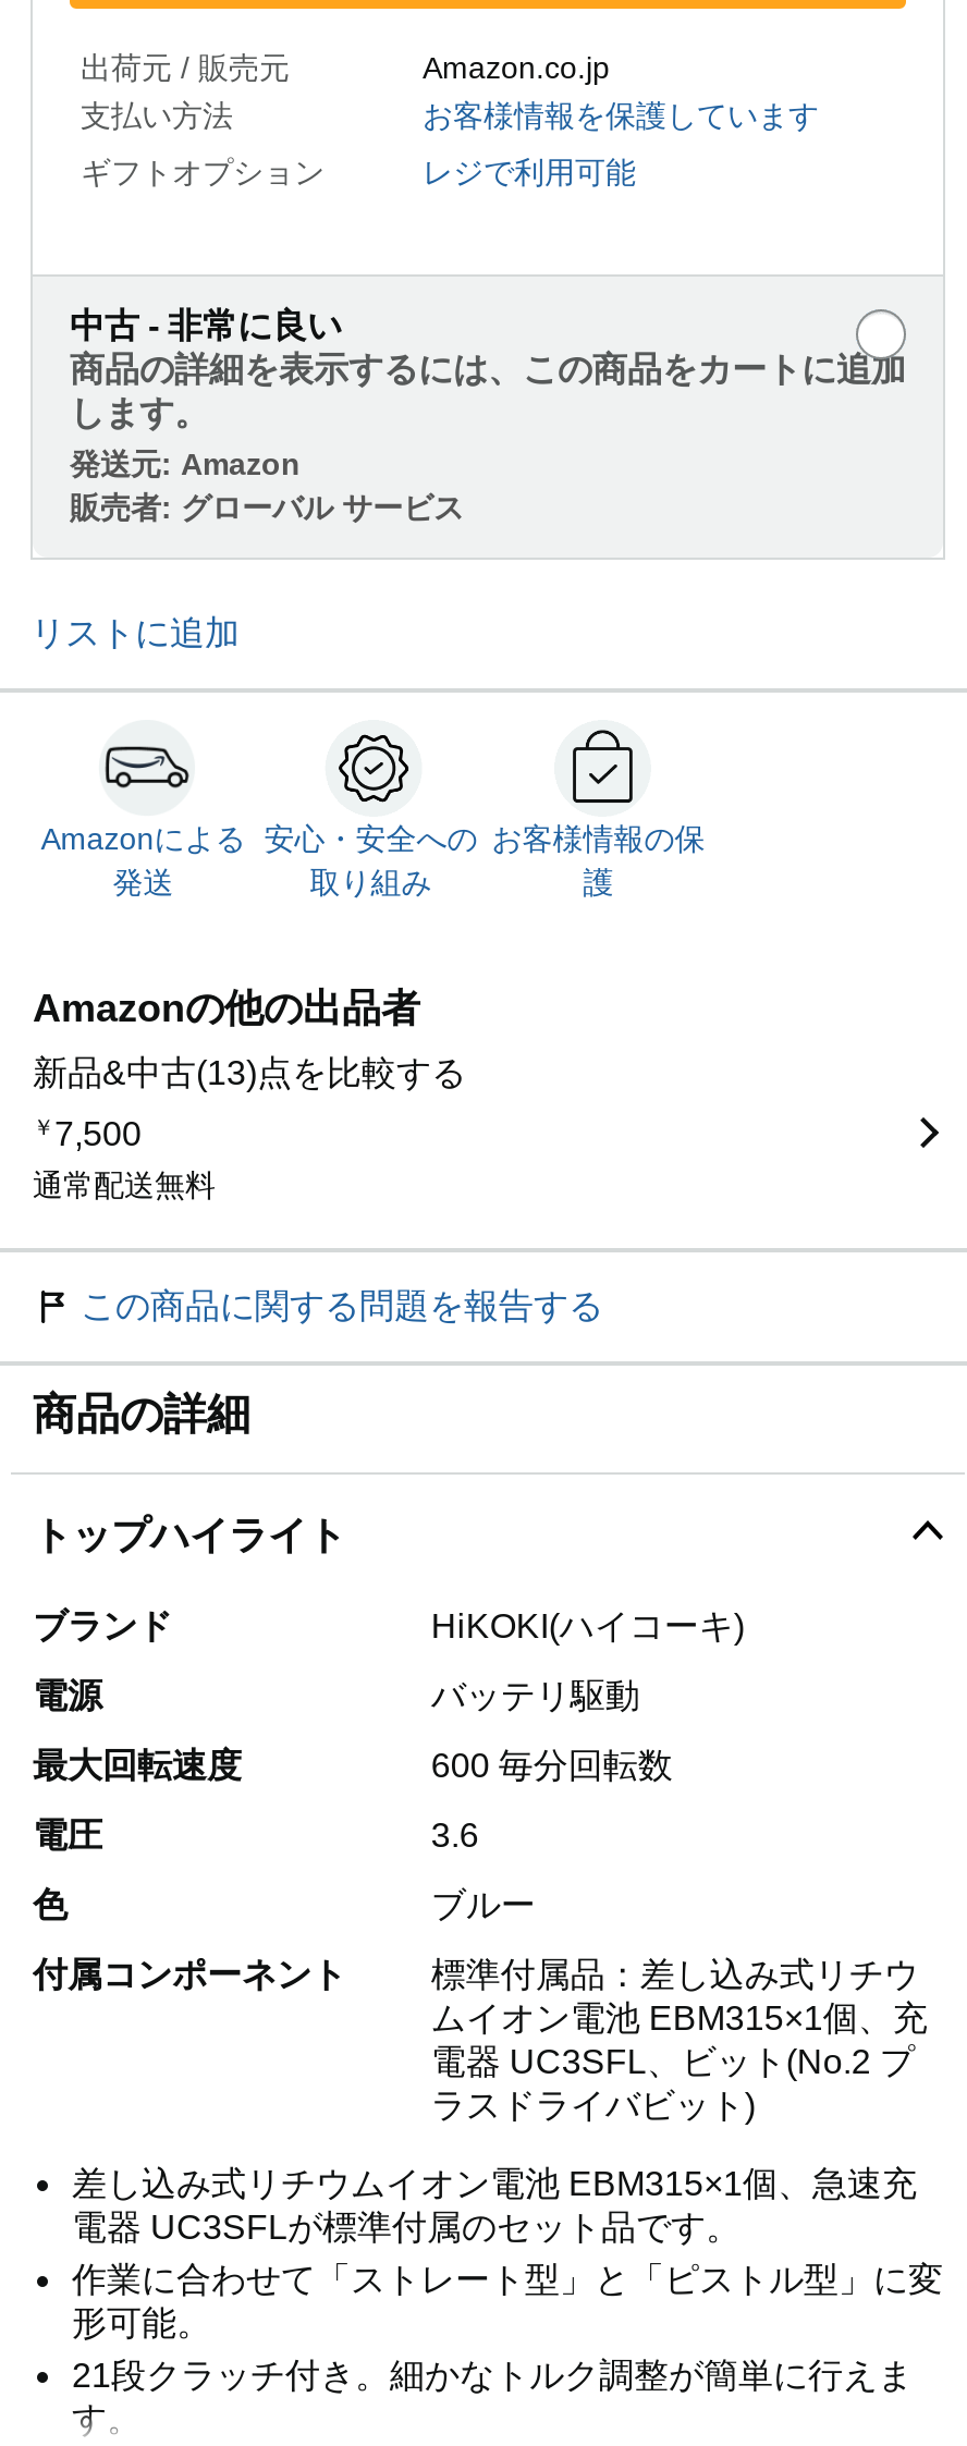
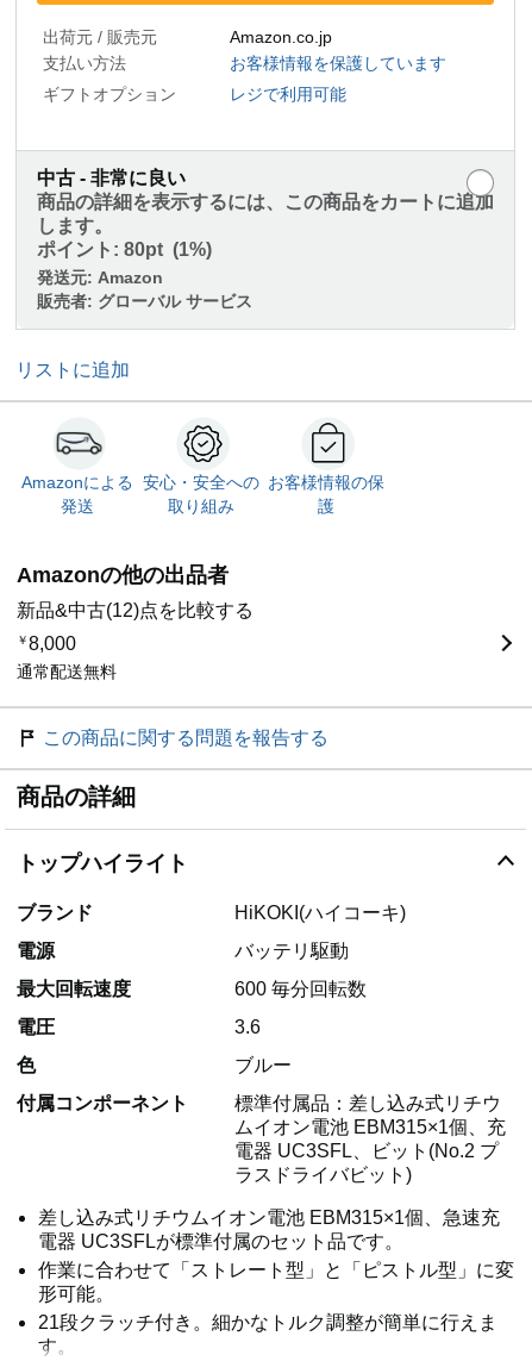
none -> [37,239,212,260] ポイント: 80pt (1%)
[33,1055,466,1092] 新品&中古(13)点を比較する -> [17,600,254,621] 新品&中古(12)点を比較する
[33,1116,142,1153] ￥7,500 -> [17,634,76,654] ￥8,000

